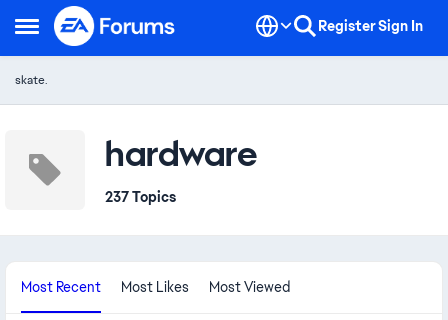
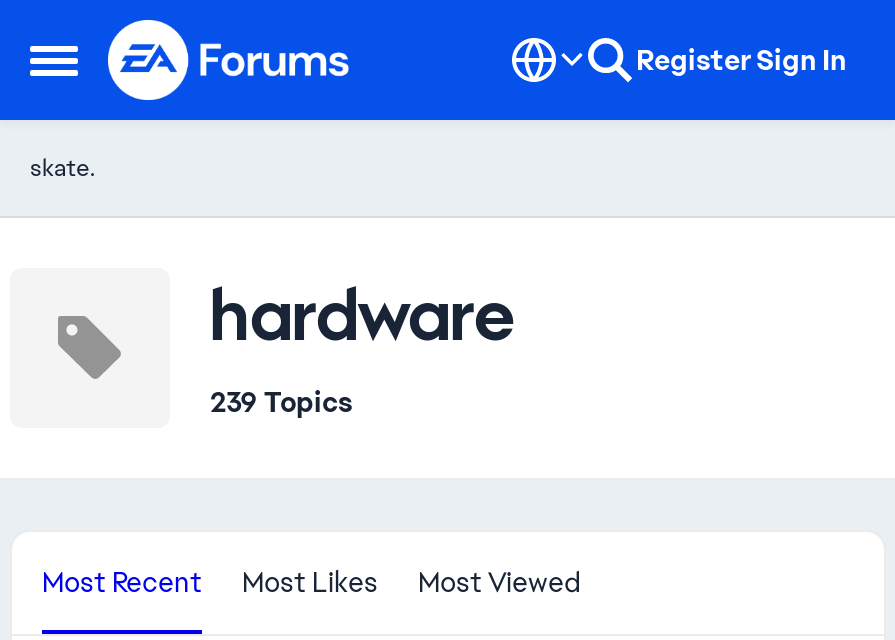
[105,188,176,206] 237 Topics -> [210,384,352,420] 239 Topics

